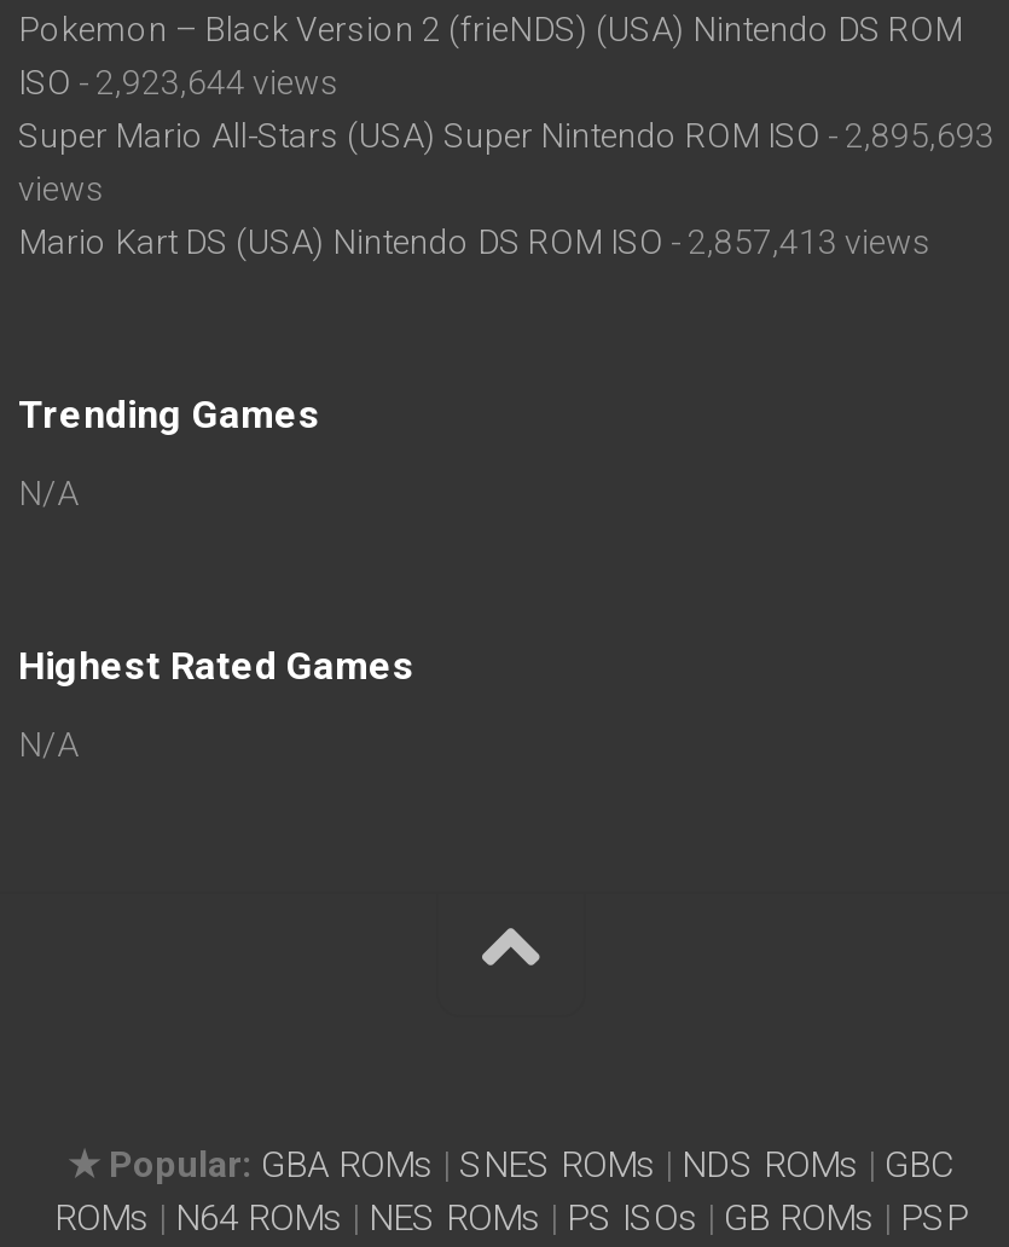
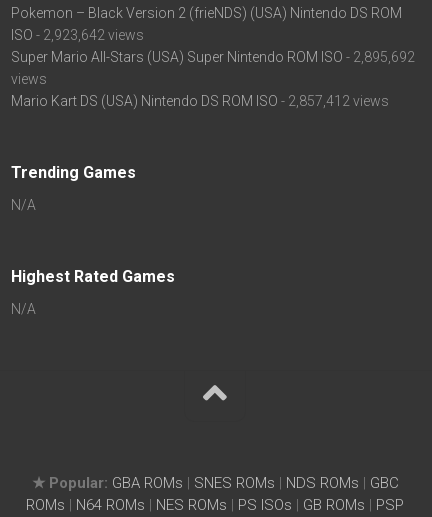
[18,63,340,102] ISO - 2,923,644 views -> [11,27,144,43] ISO - 2,923,642 views
[18,116,994,155] Super Mario All-Stars (USA) Super Nintendo ROM ISO - 2,895,693 -> [11,49,415,65] Super Mario All-Stars (USA) Super Nintendo ROM ISO - 2,895,692
[18,223,932,261] Mario Kart DS (USA) Nintendo DS ROM ISO - 2,857,413 views -> [11,93,389,109] Mario Kart DS (USA) Nintendo DS ROM ISO - 2,857,412 views

